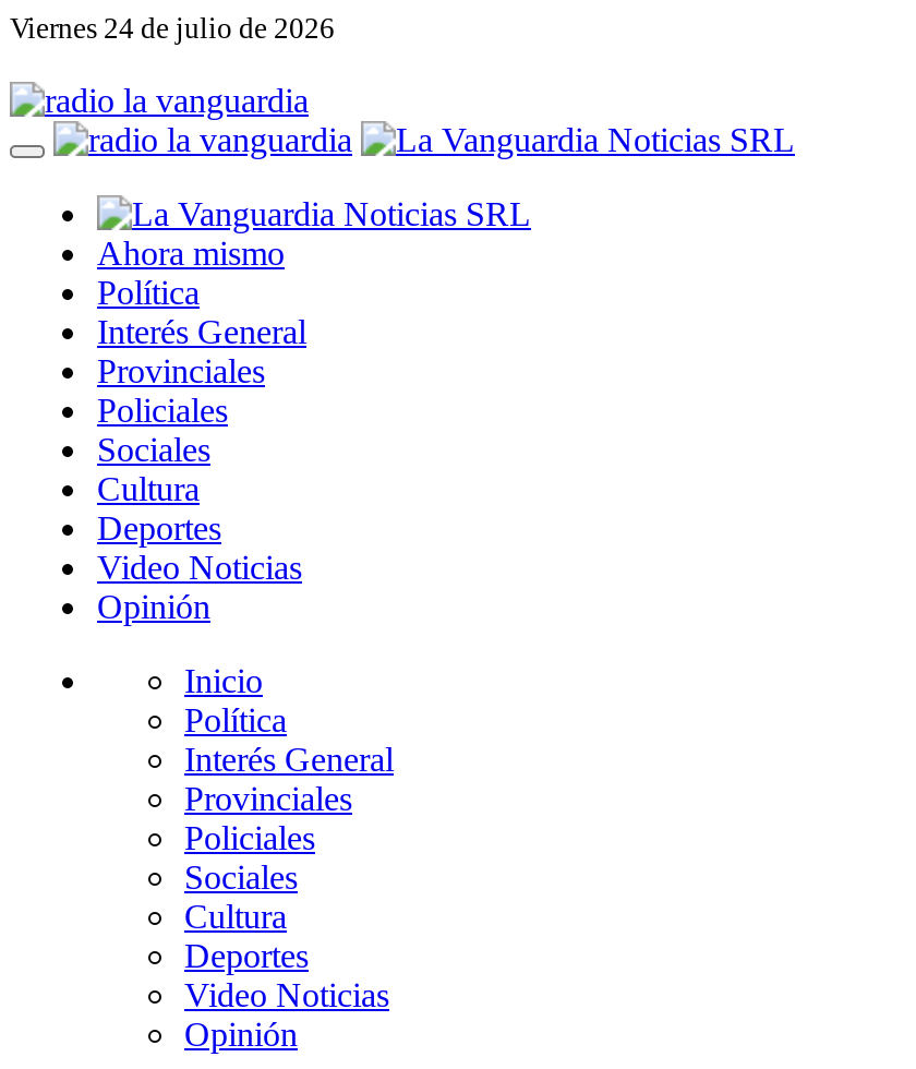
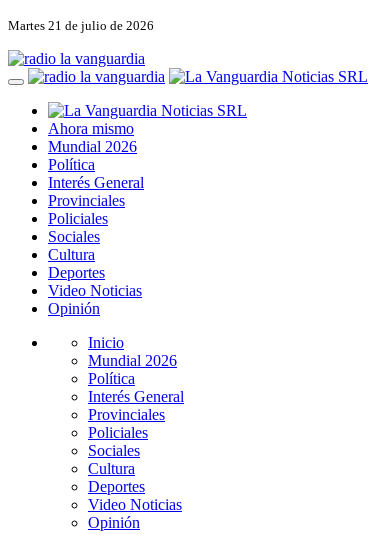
[10,12,335,45] Viernes 24 de julio de 2026 -> [8,18,154,33] Martes 21 de julio de 2026
none -> [48,138,137,155] Mundial 2026
none -> [88,352,177,369] Mundial 2026

